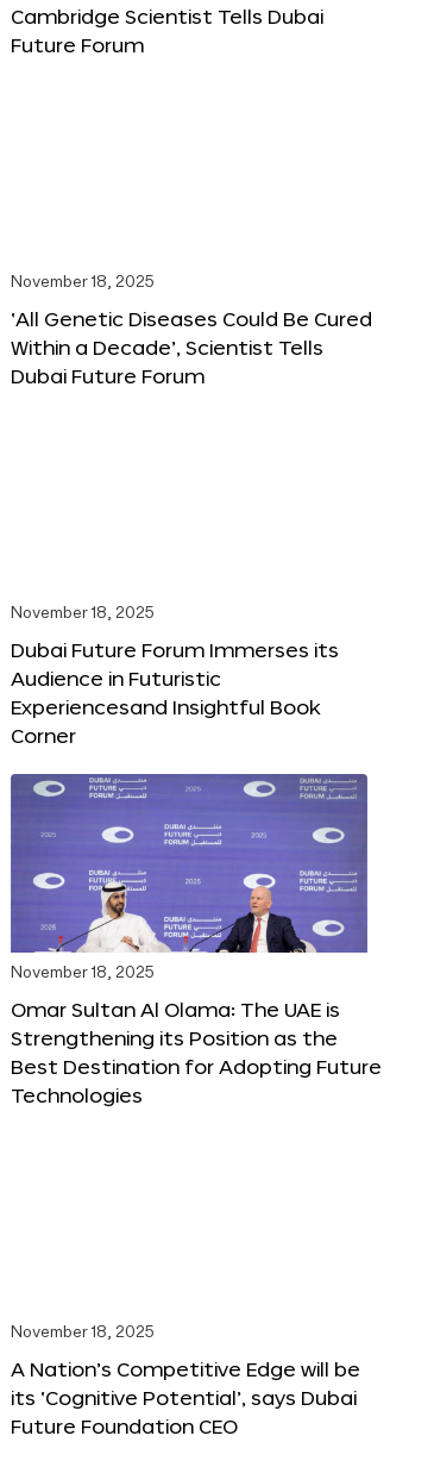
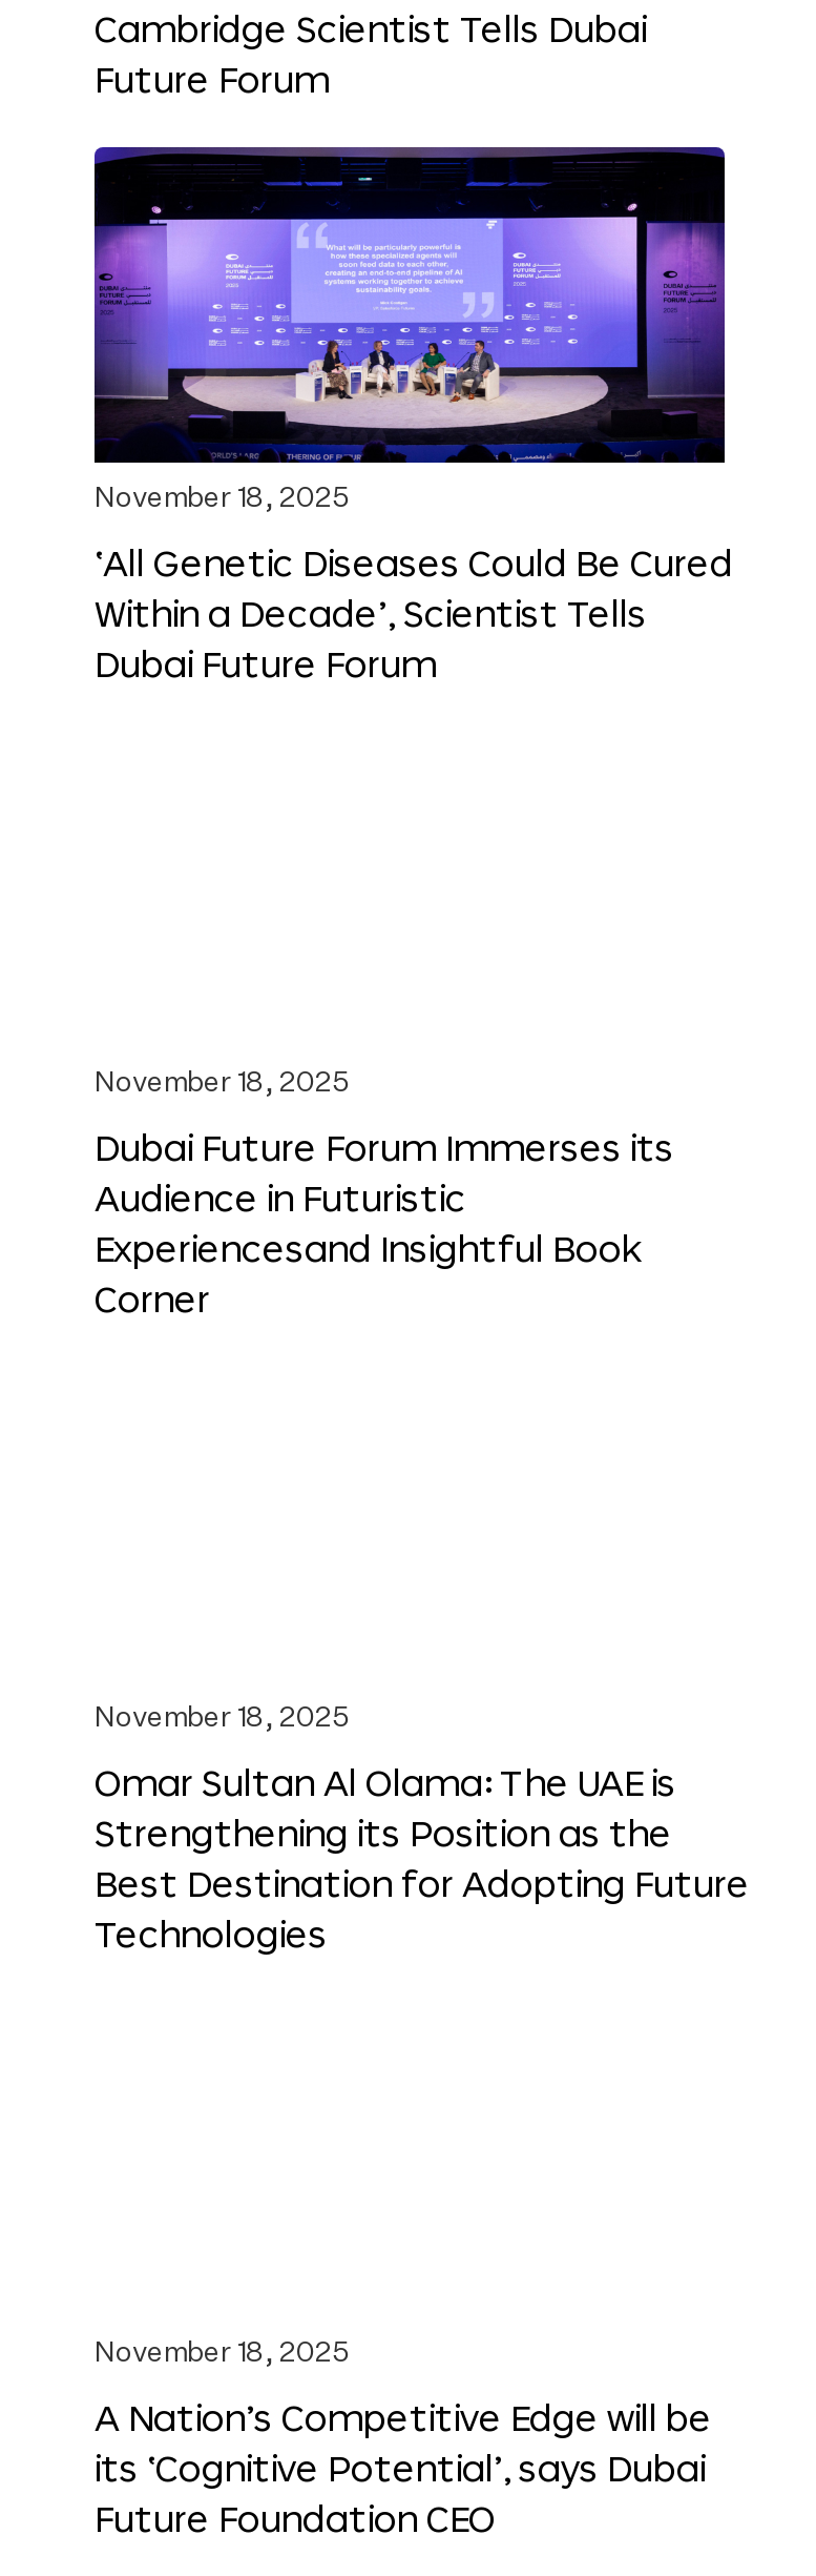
none -> [92,145,727,465] [image]
[10,773,369,954] [image] -> none

